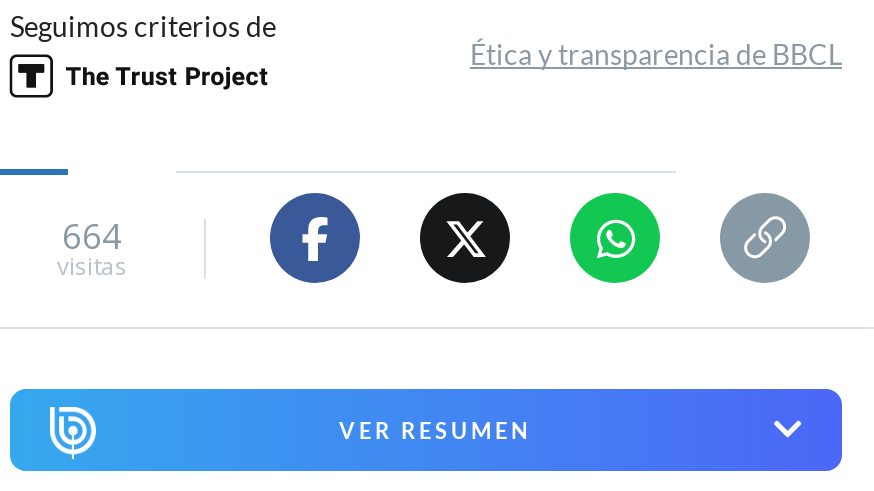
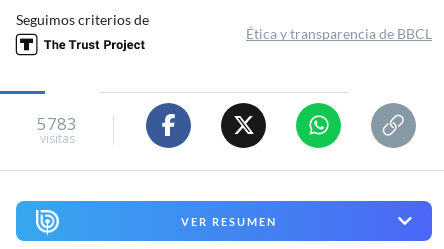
[62,212,122,258] 664 -> [37,112,77,135] 5783

